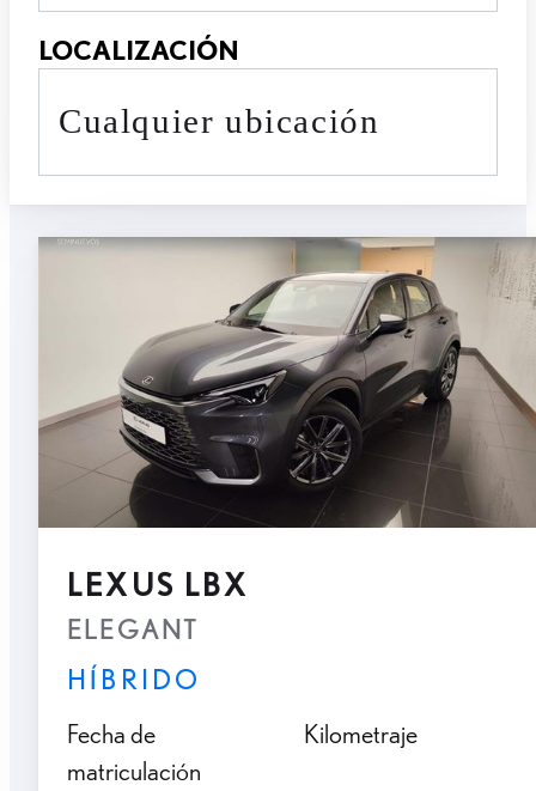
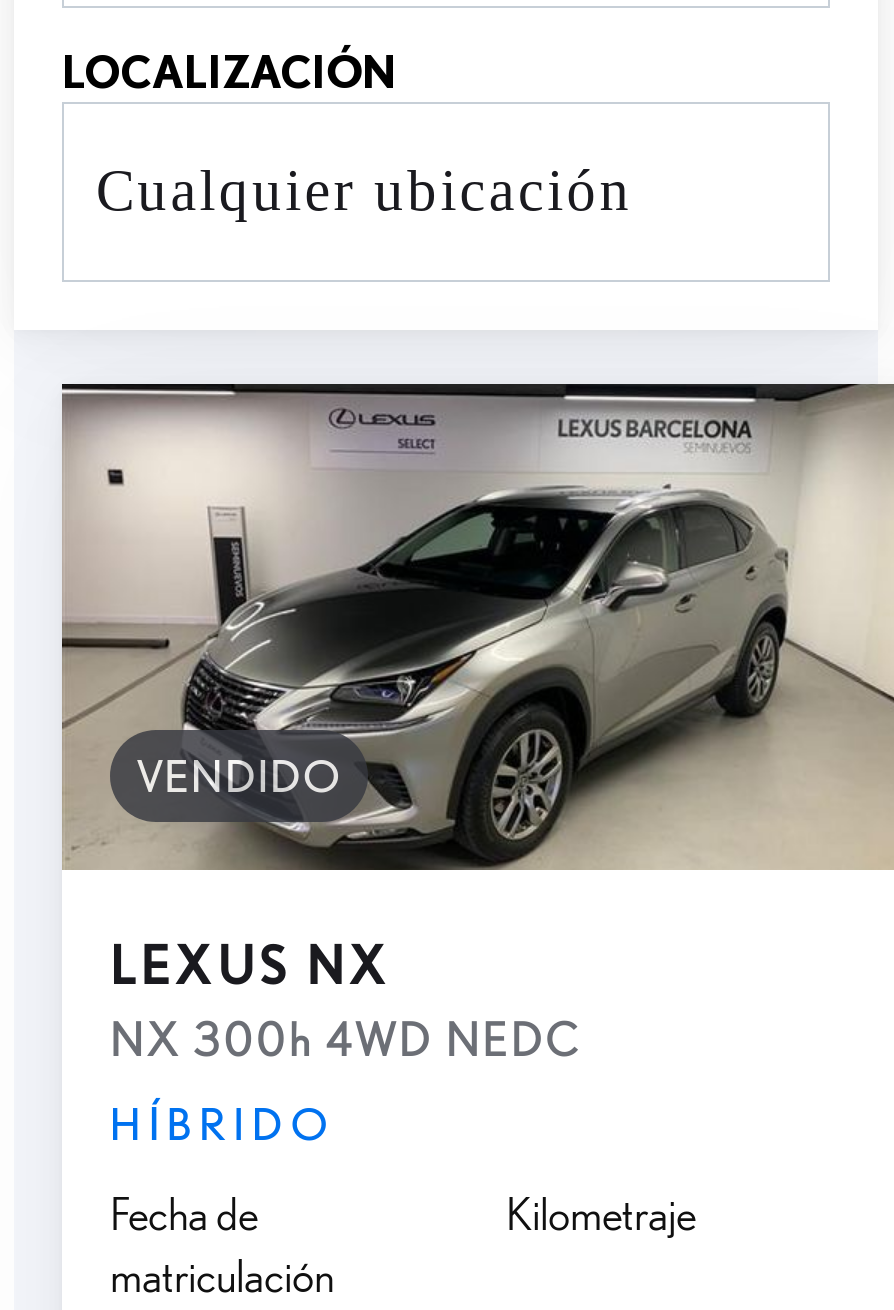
[38,237,532,645] [image] | LEXUS LBX | ELEGANT -> [60,384,888,1066] [image] | VENDIDO | LEXUS NX | NX 300h 4WD NEDC

